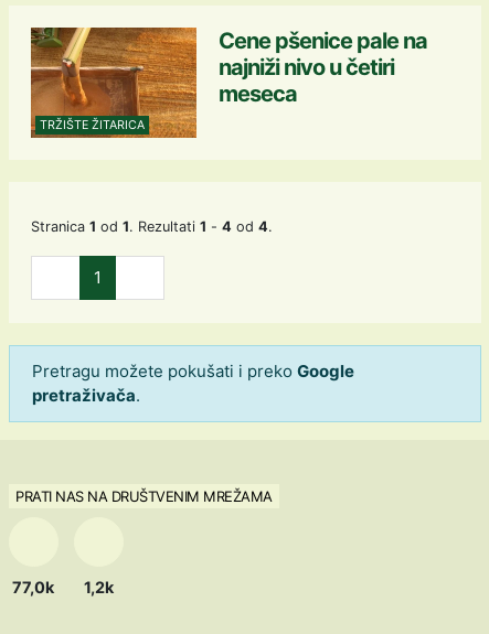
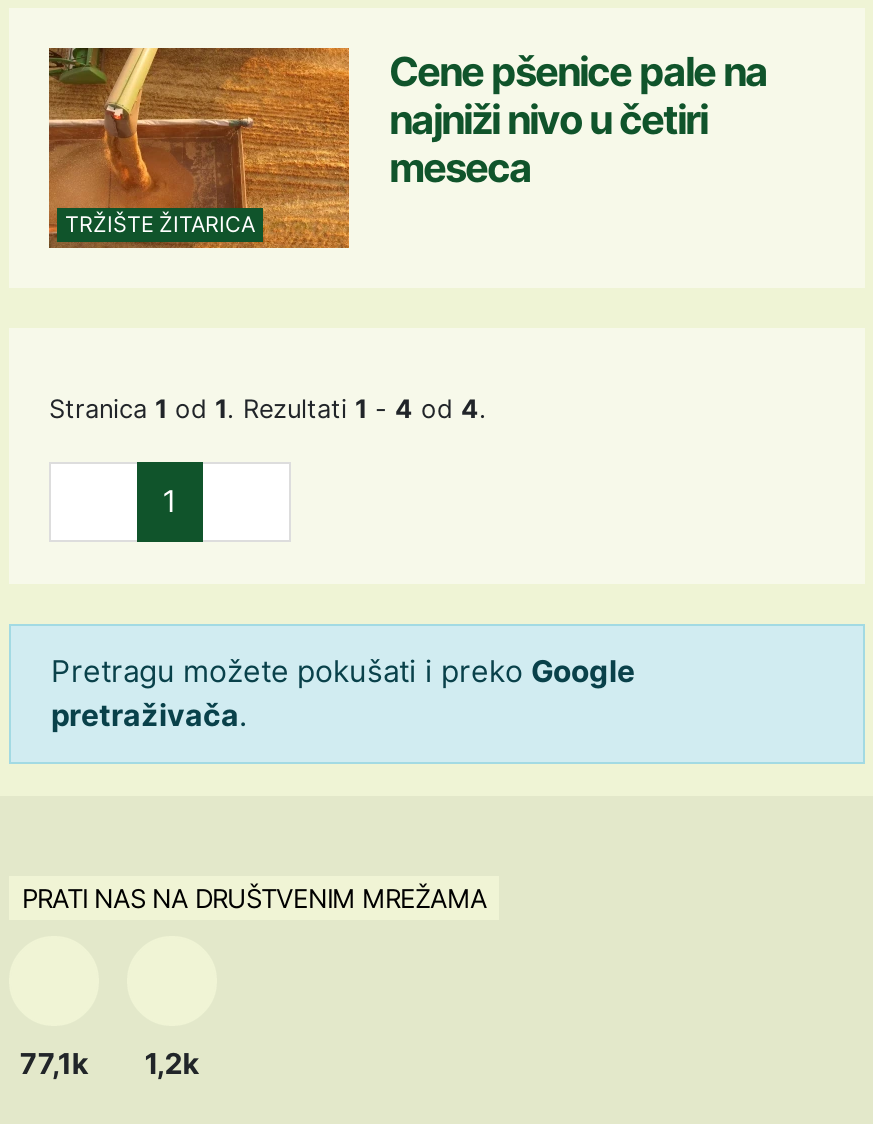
[13,578,113,596] 77,0k 1,2k -> [20,1046,198,1080] 77,1k 1,2k

